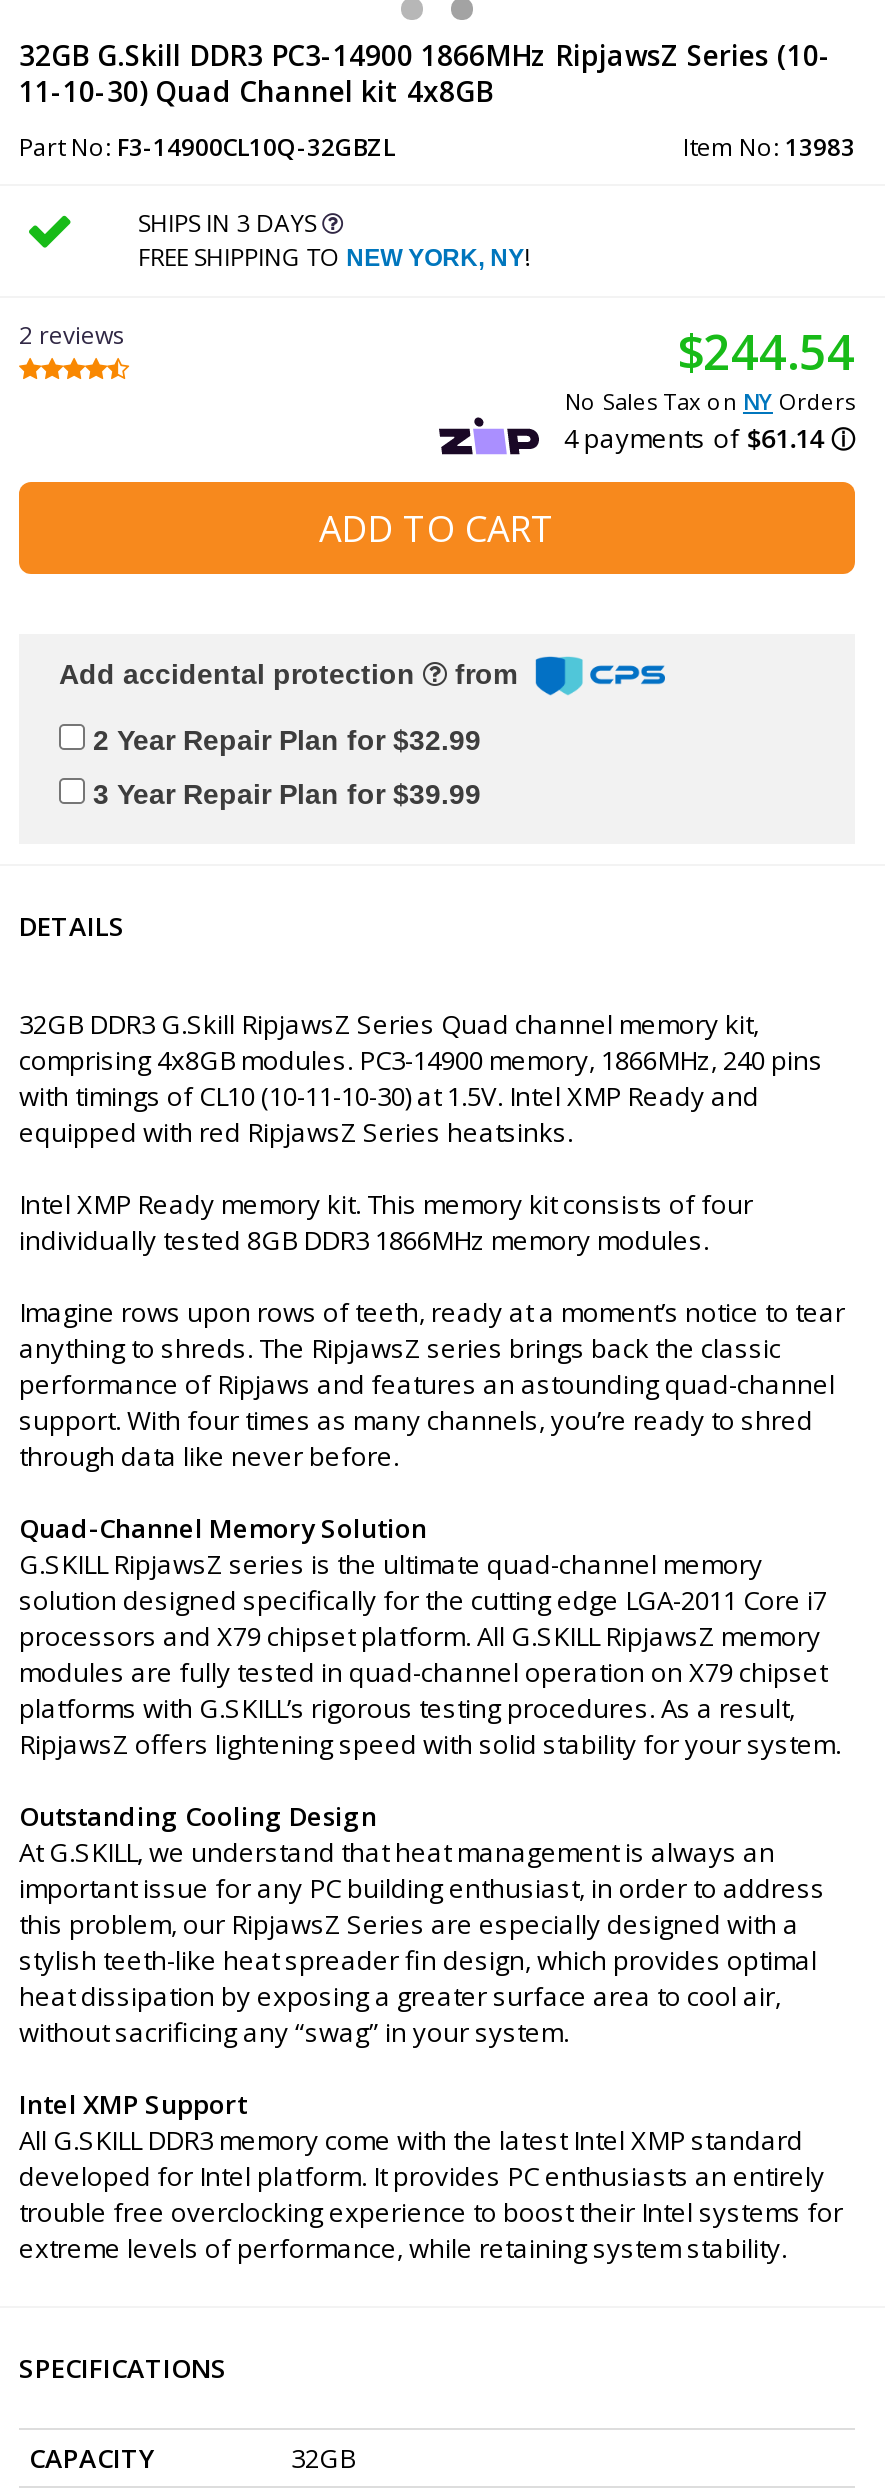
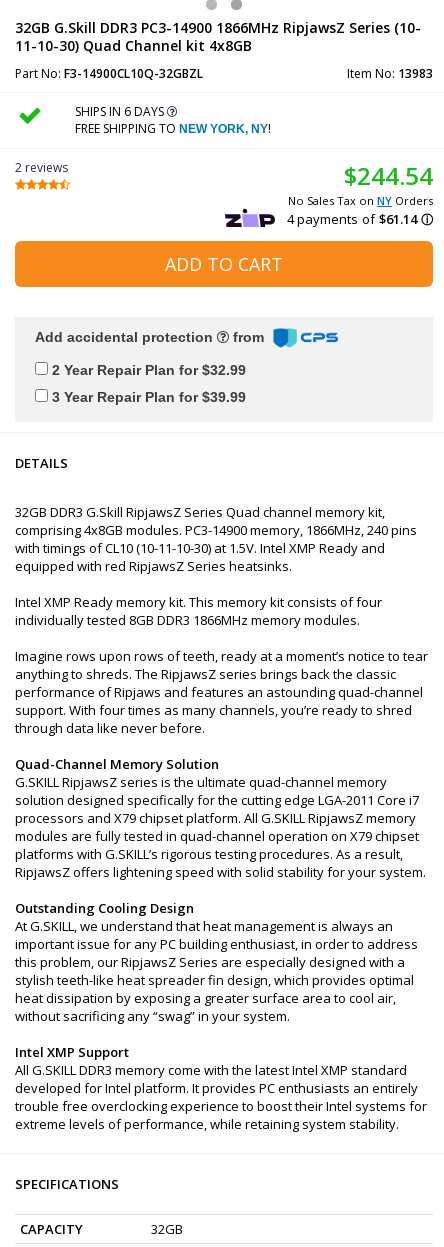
[138,206,322,240] SHIPS IN 3 DAYS -> [75,103,167,120] SHIPS IN 6 DAYS

